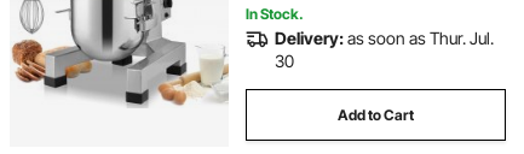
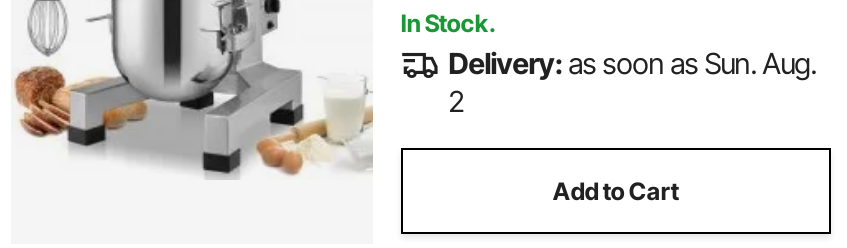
[274,27,493,48] Delivery: as soon as Thur. Jul. -> [448,45,816,79] Delivery: as soon as Sun. Aug.
[274,50,294,71] 30 -> [448,83,464,117] 2

